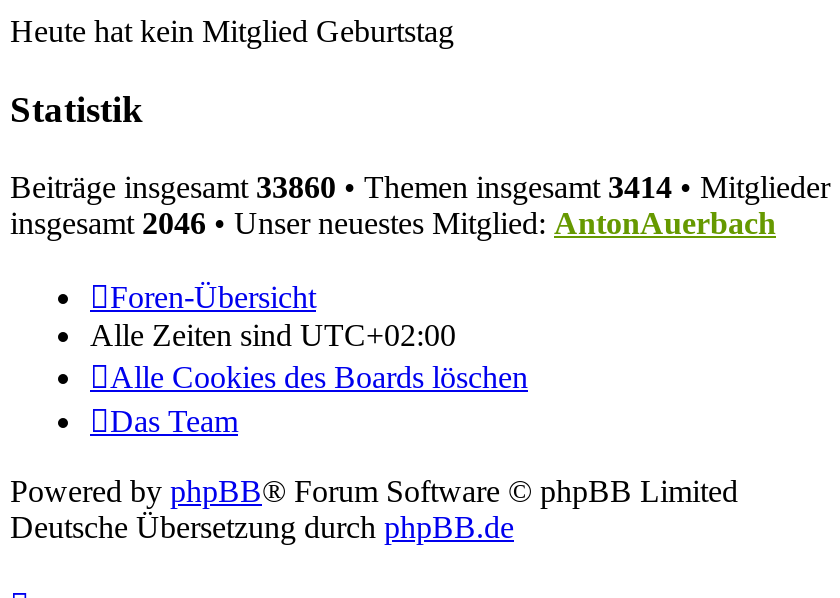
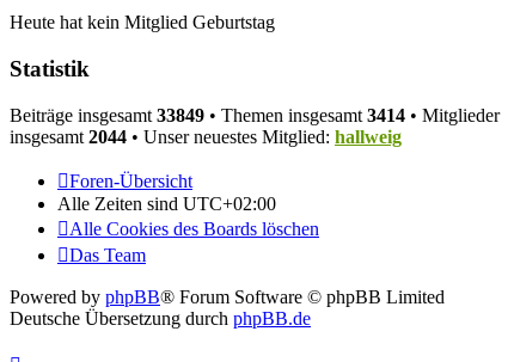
[10,170,830,204] Beiträge insgesamt 33860 • Themen insgesamt 3414 • Mitglieder -> [10,105,500,125] Beiträge insgesamt 33849 • Themen insgesamt 3414 • Mitglieder
[10,206,776,240] insgesamt 2046 • Unser neuestes Mitglied: AntonAuerbach -> [10,126,402,147] insgesamt 2044 • Unser neuestes Mitglied: hallweig

